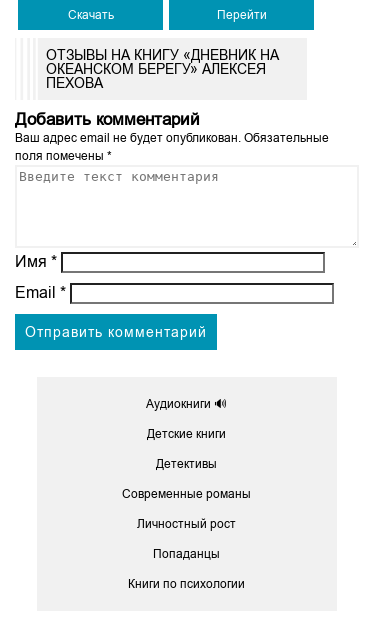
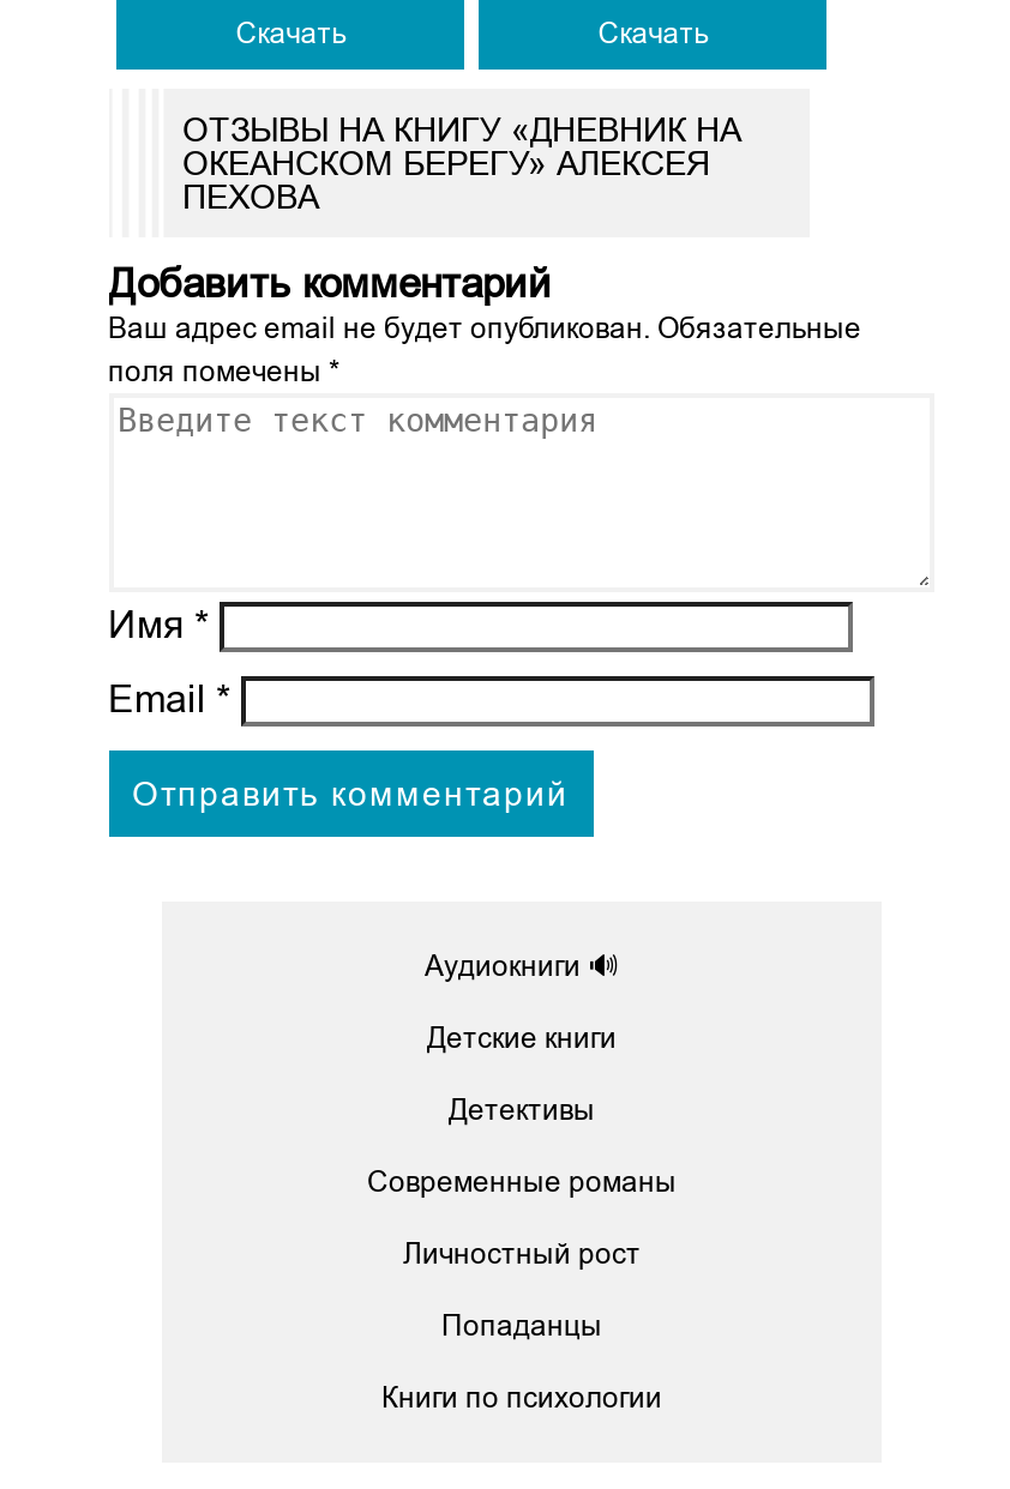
[217,8,267,22] Перейти -> [598,16,708,49] Скачать

